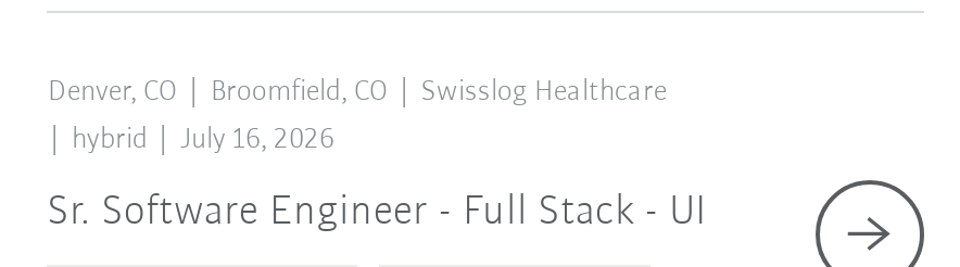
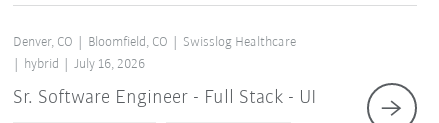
[210,76,389,109] Broomfield, CO -> [88,35,168,50] Bloomfield, CO

